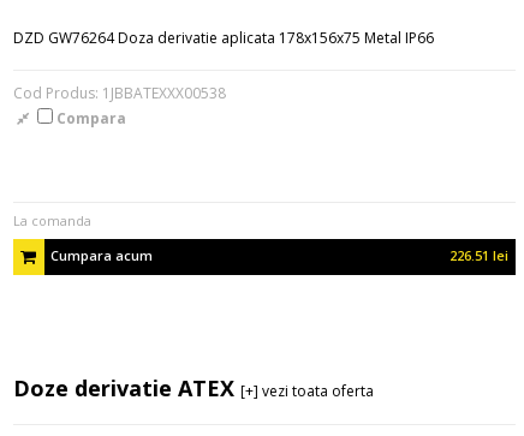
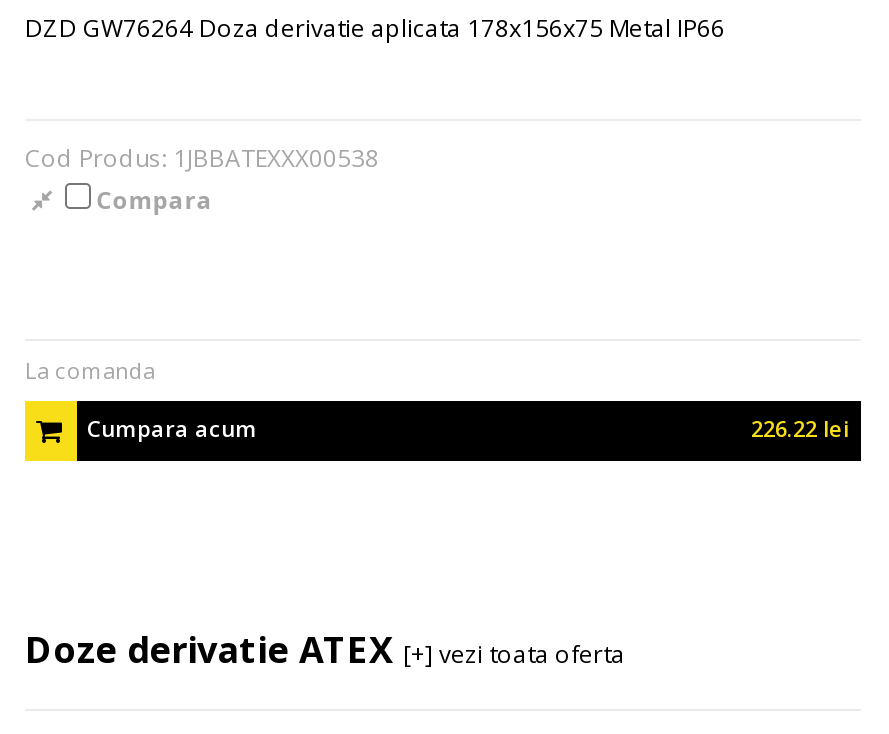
[449,246,508,264] 226.51 lei -> [751,413,849,443] 226.22 lei

